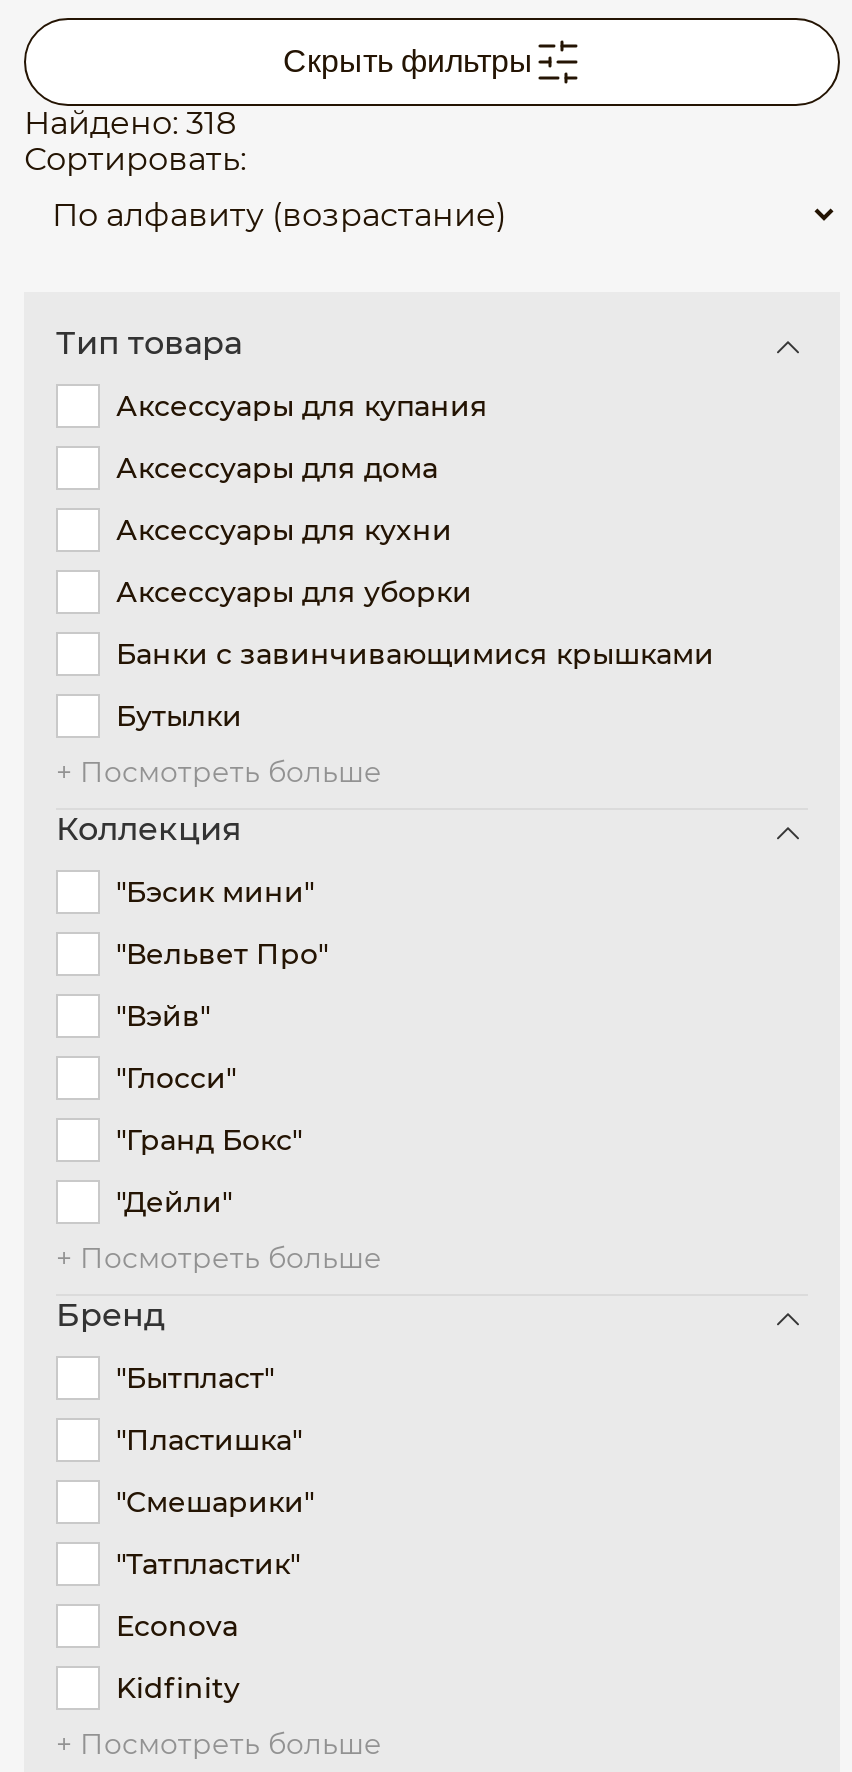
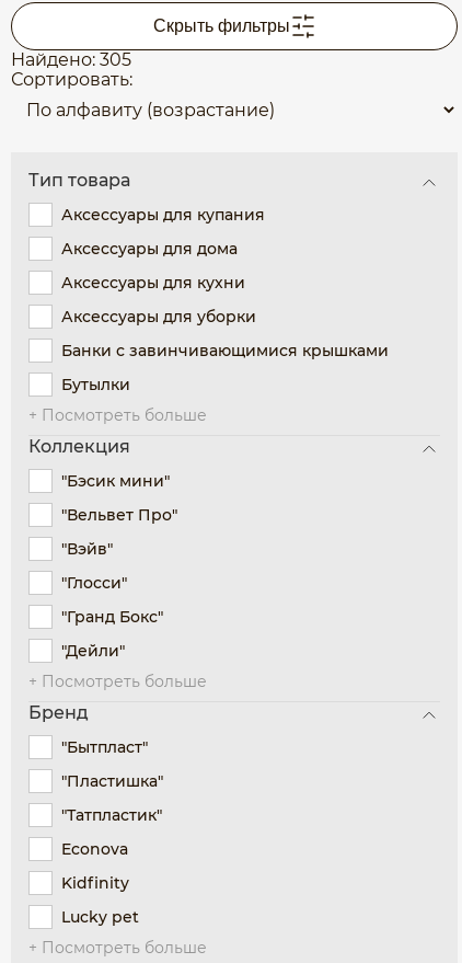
[24,104,236,142] Найдено: 318 -> [11,49,131,70] Найдено: 305
[116,1484,314,1520] "Смешарики" -> none
moved [116,1546,300,1706] -> [61,805,162,893]: "Татпластик" | Econova | Kidfinity
none -> [61,907,139,927] Lucky pet

